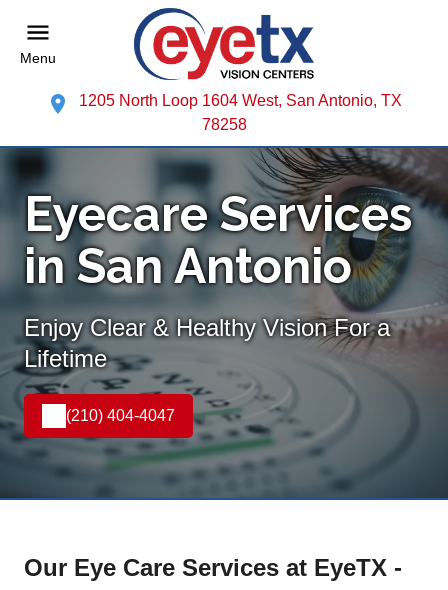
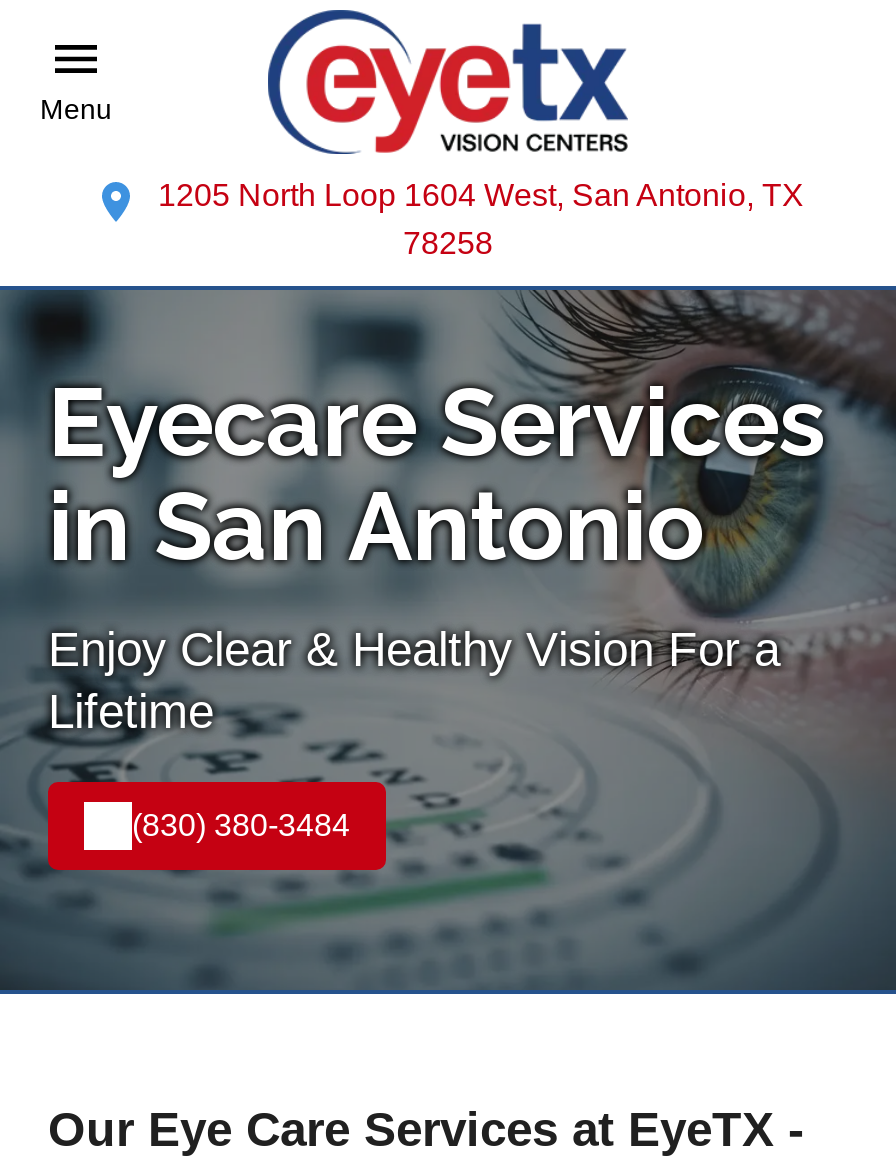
[66,407,175,424] (210) 404-4047 -> [132,809,350,843] (830) 380-3484

